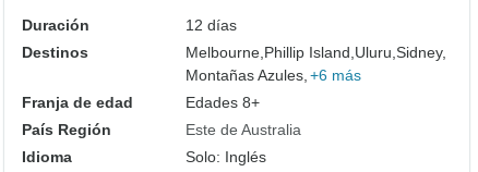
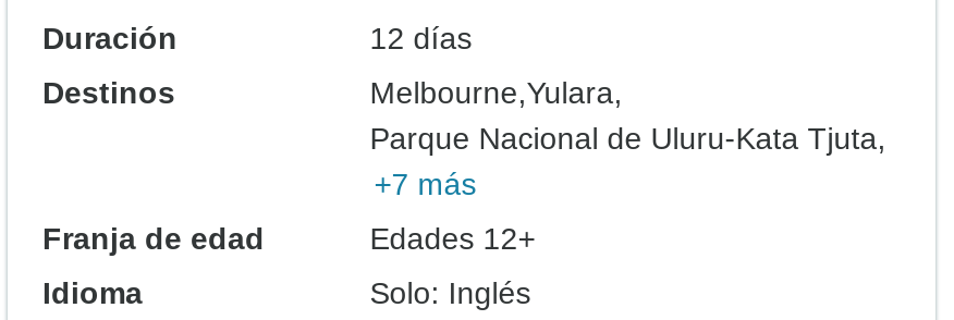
[186,44,447,84] Melbourne,Phillip Island,Uluru,Sidney, | Montañas Azules, +6 más -> [370,75,886,201] Melbourne,Yulara, | Parque Nacional de Uluru-Kata Tjuta, | +7 más
[22,94,301,139] Edades 8+ | País Región | Este de Australia -> [370,221,535,255] Edades 12+
moved [22,94,133,111] -> [42,221,265,255]: Franja de edad

